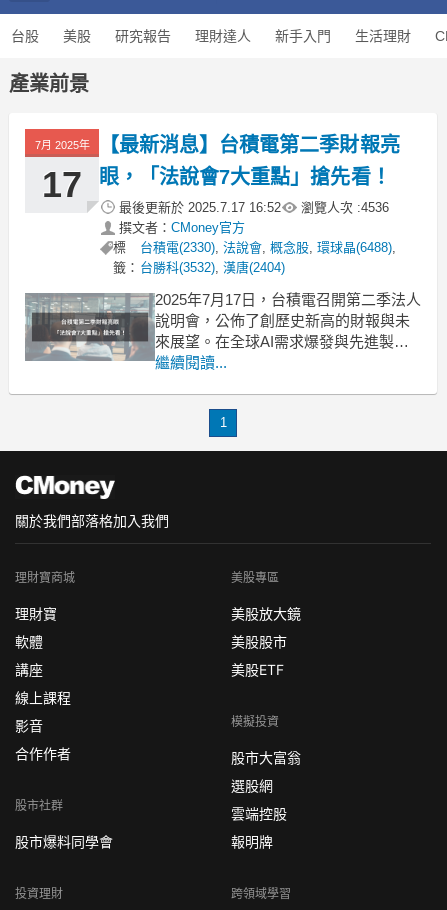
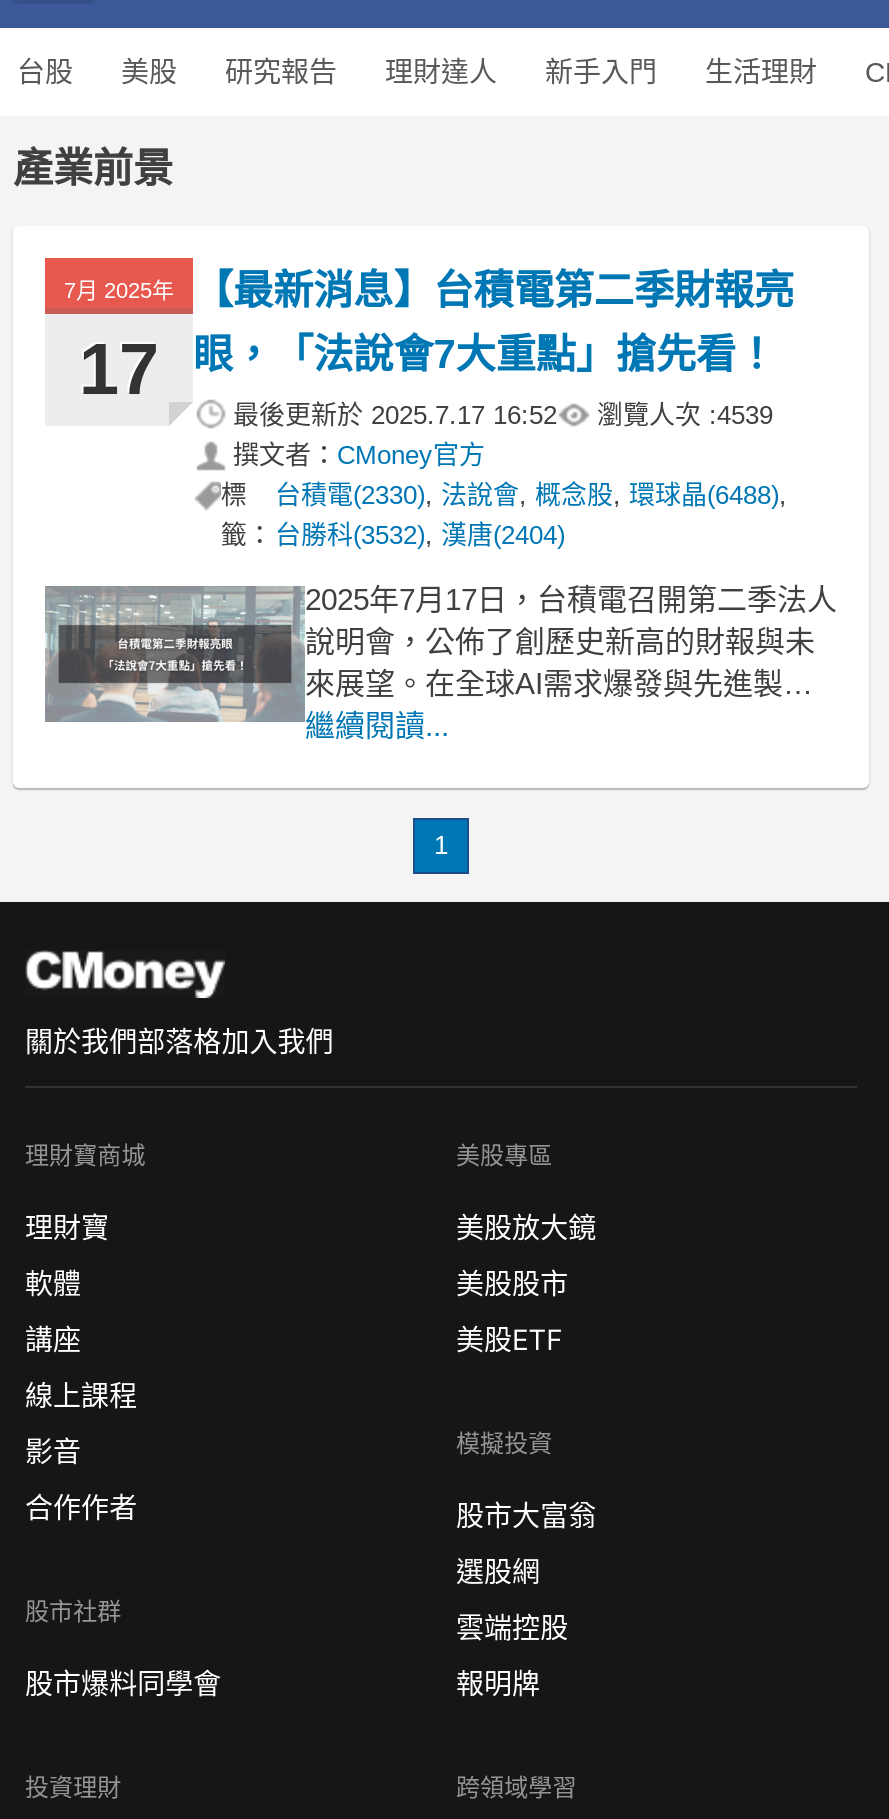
[119,200,389,215] 最後更新於2025.7.17 16:52 瀏覽人次 : 4536 -> [233,400,773,430] 最後更新於2025.7.17 16:52 瀏覽人次 : 4539

